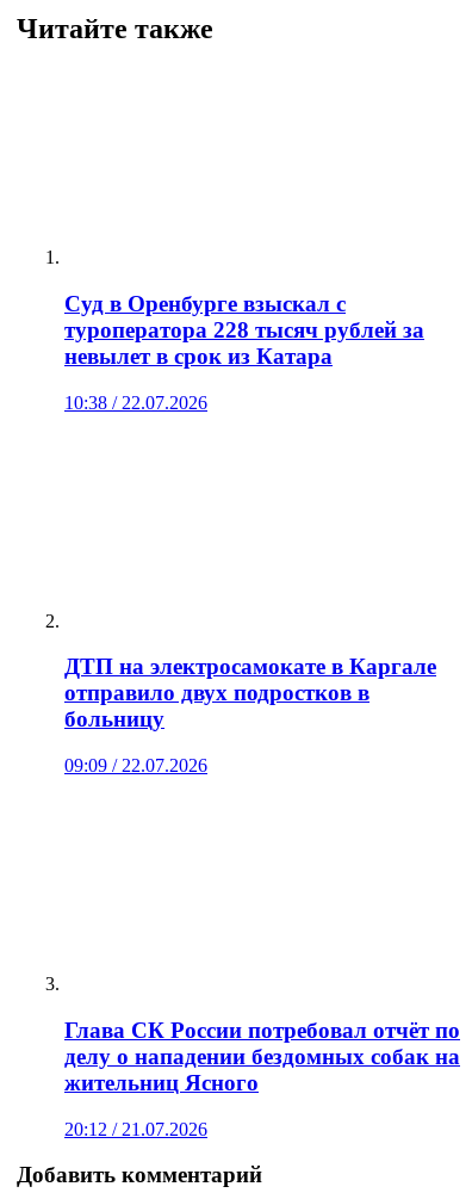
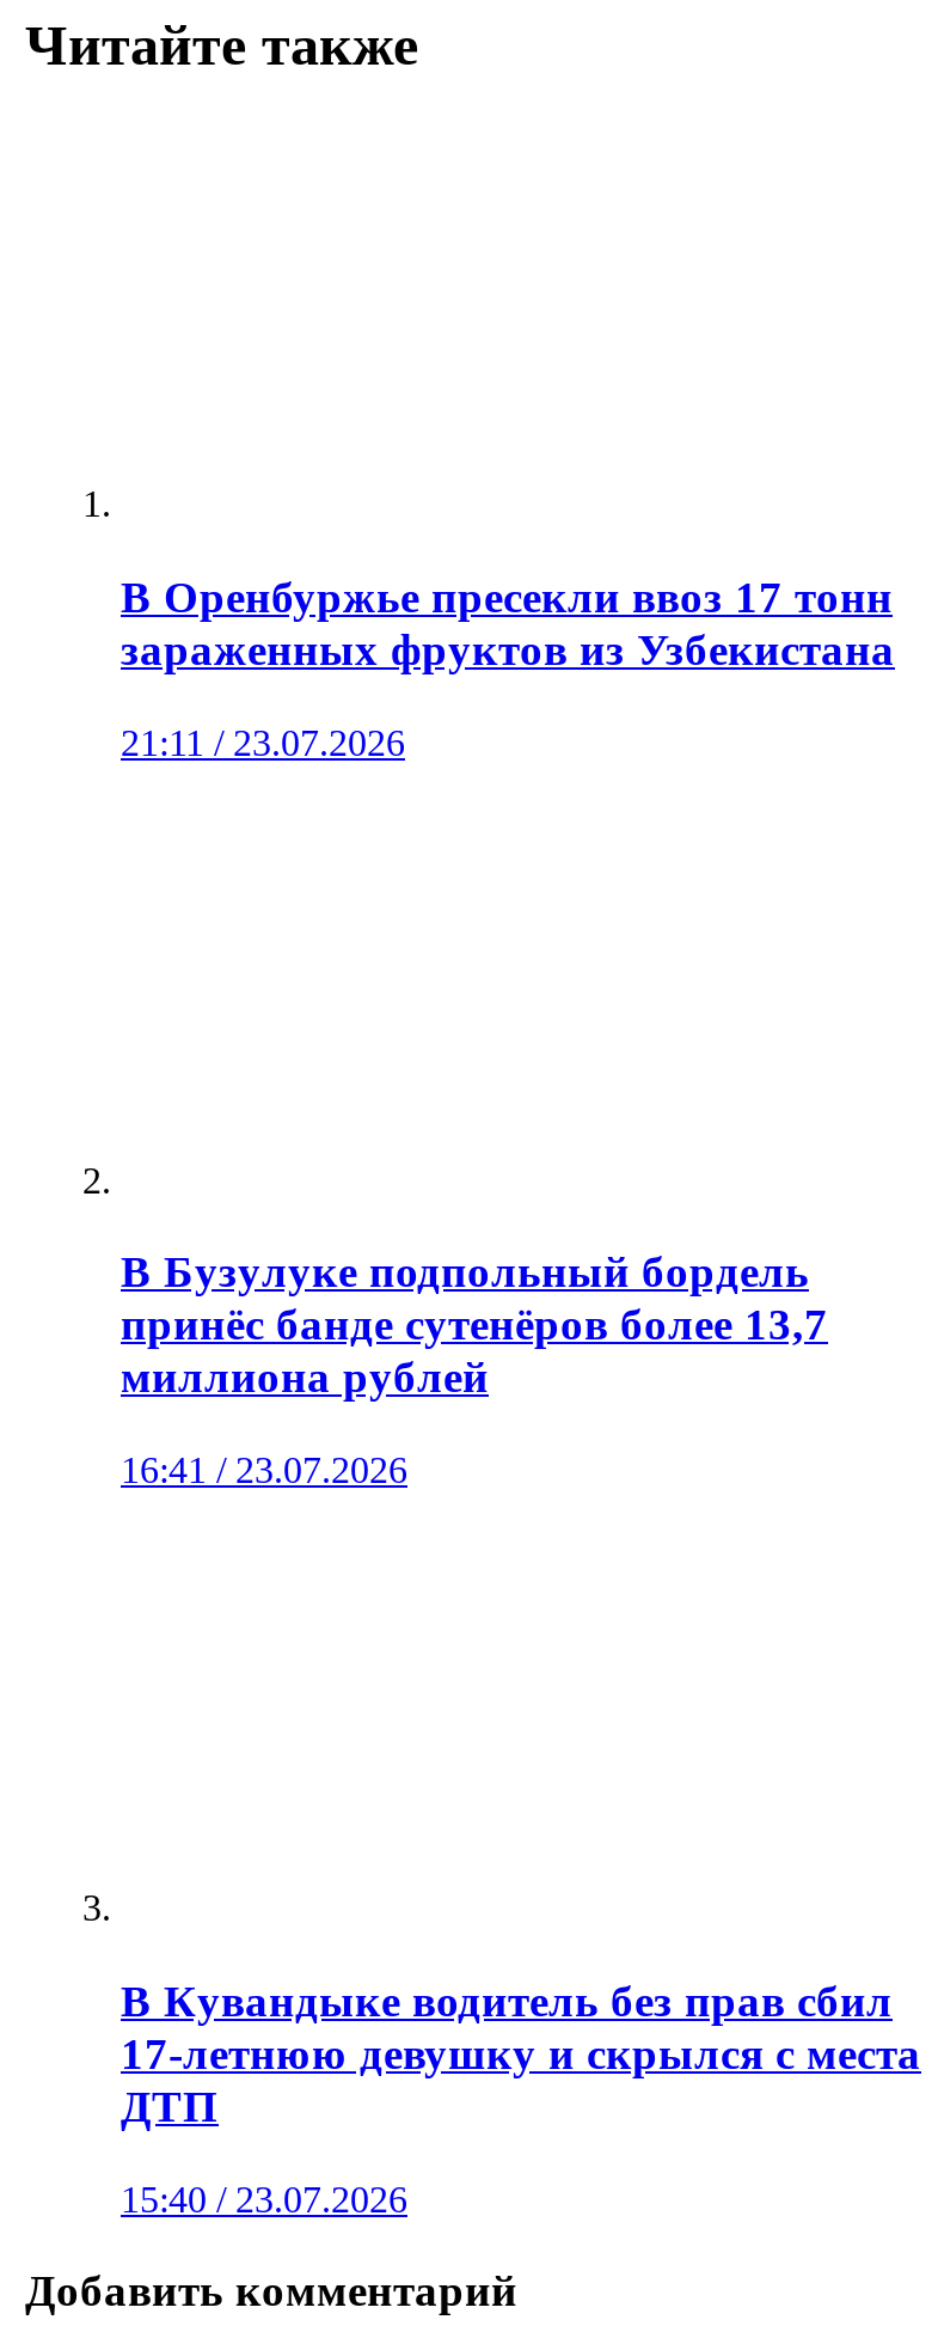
[64,291,424,369] Суд в Оренбурге взыскал с | туроператора 228 тысяч рублей за | невылет в срок из Катара -> [121,571,895,674] В Оренбуржье пресекли ввоз 17 тонн | зараженных фруктов из Узбекистана
[64,392,207,412] 10:38 / 22.07.2026 -> [121,721,405,762] 21:11 / 23.07.2026
[64,654,436,732] ДТП на электросамокате в Каргале | отправило двух подростков в | больницу -> [121,1247,828,1402] В Бузулуке подпольный бордель | принёс банде сутенёров более 13,7 | миллиона рублей
[64,755,207,776] 09:09 / 22.07.2026 -> [121,1450,407,1490] 16:41 / 23.07.2026
[64,1017,460,1095] Глава СК России потребовал отчёт по | делу о нападении бездомных собак на | жительниц Ясного -> [121,1975,921,2131] В Кувандыке водитель без прав сбил | 17‑летнюю девушку и скрылся с места | ДТП
[64,1118,207,1139] 20:12 / 21.07.2026 -> [121,2178,407,2218] 15:40 / 23.07.2026

